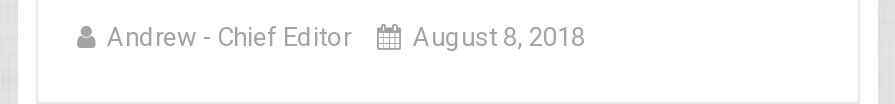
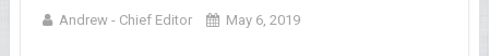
[413,22,585,52] August 8, 2018 -> [225,12,300,28] May 6, 2019

